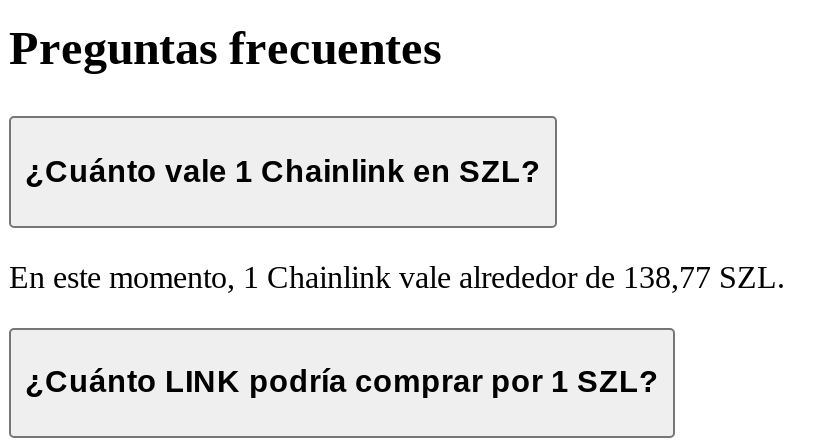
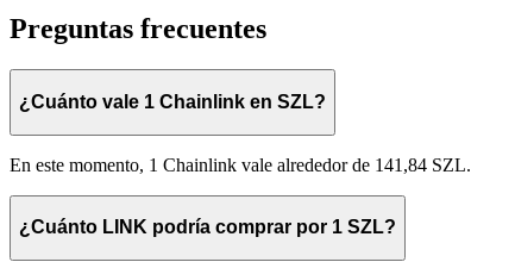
[9,259,785,293] En este momento, 1 Chainlink vale alrededor de 138,77 SZL. -> [10,154,471,174] En este momento, 1 Chainlink vale alrededor de 141,84 SZL.

